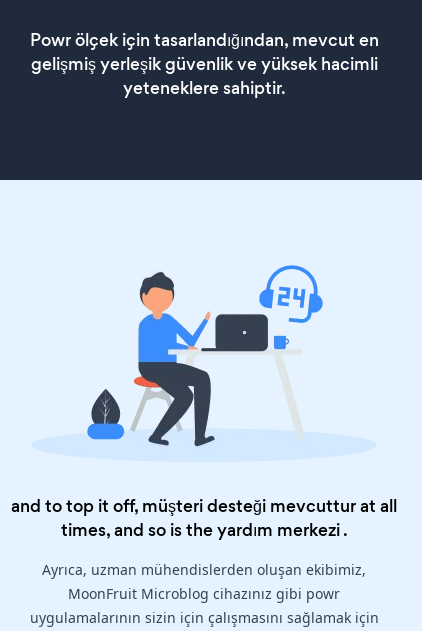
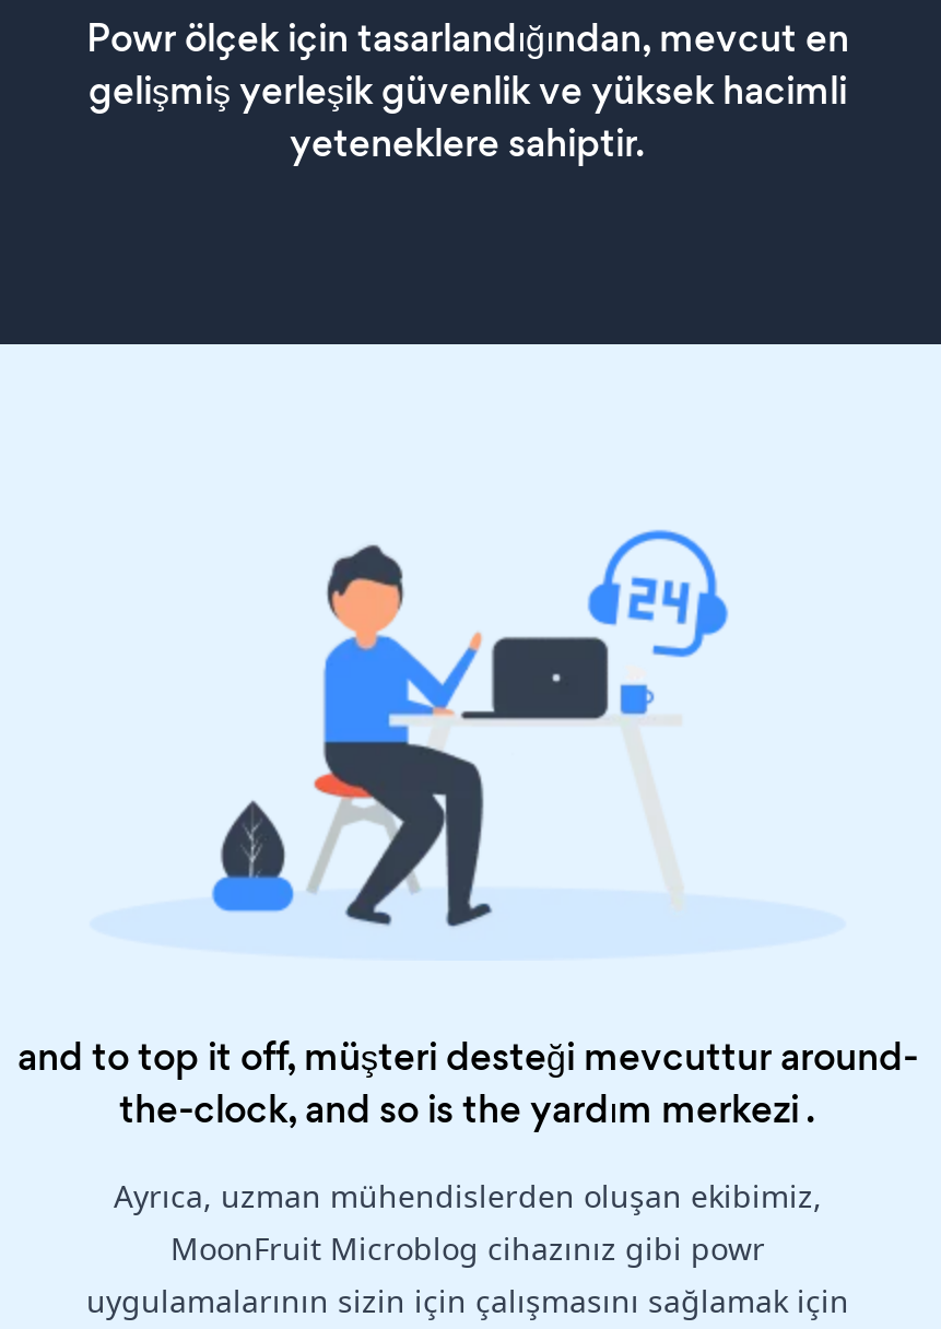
[11,494,397,542] and to top it off, müşteri desteği mevcuttur at all | times, and so is the yardım merkezi. -> [17,1030,918,1135] and to top it off, müşteri desteği mevcuttur around- | the-clock, and so is the yardım merkezi.

